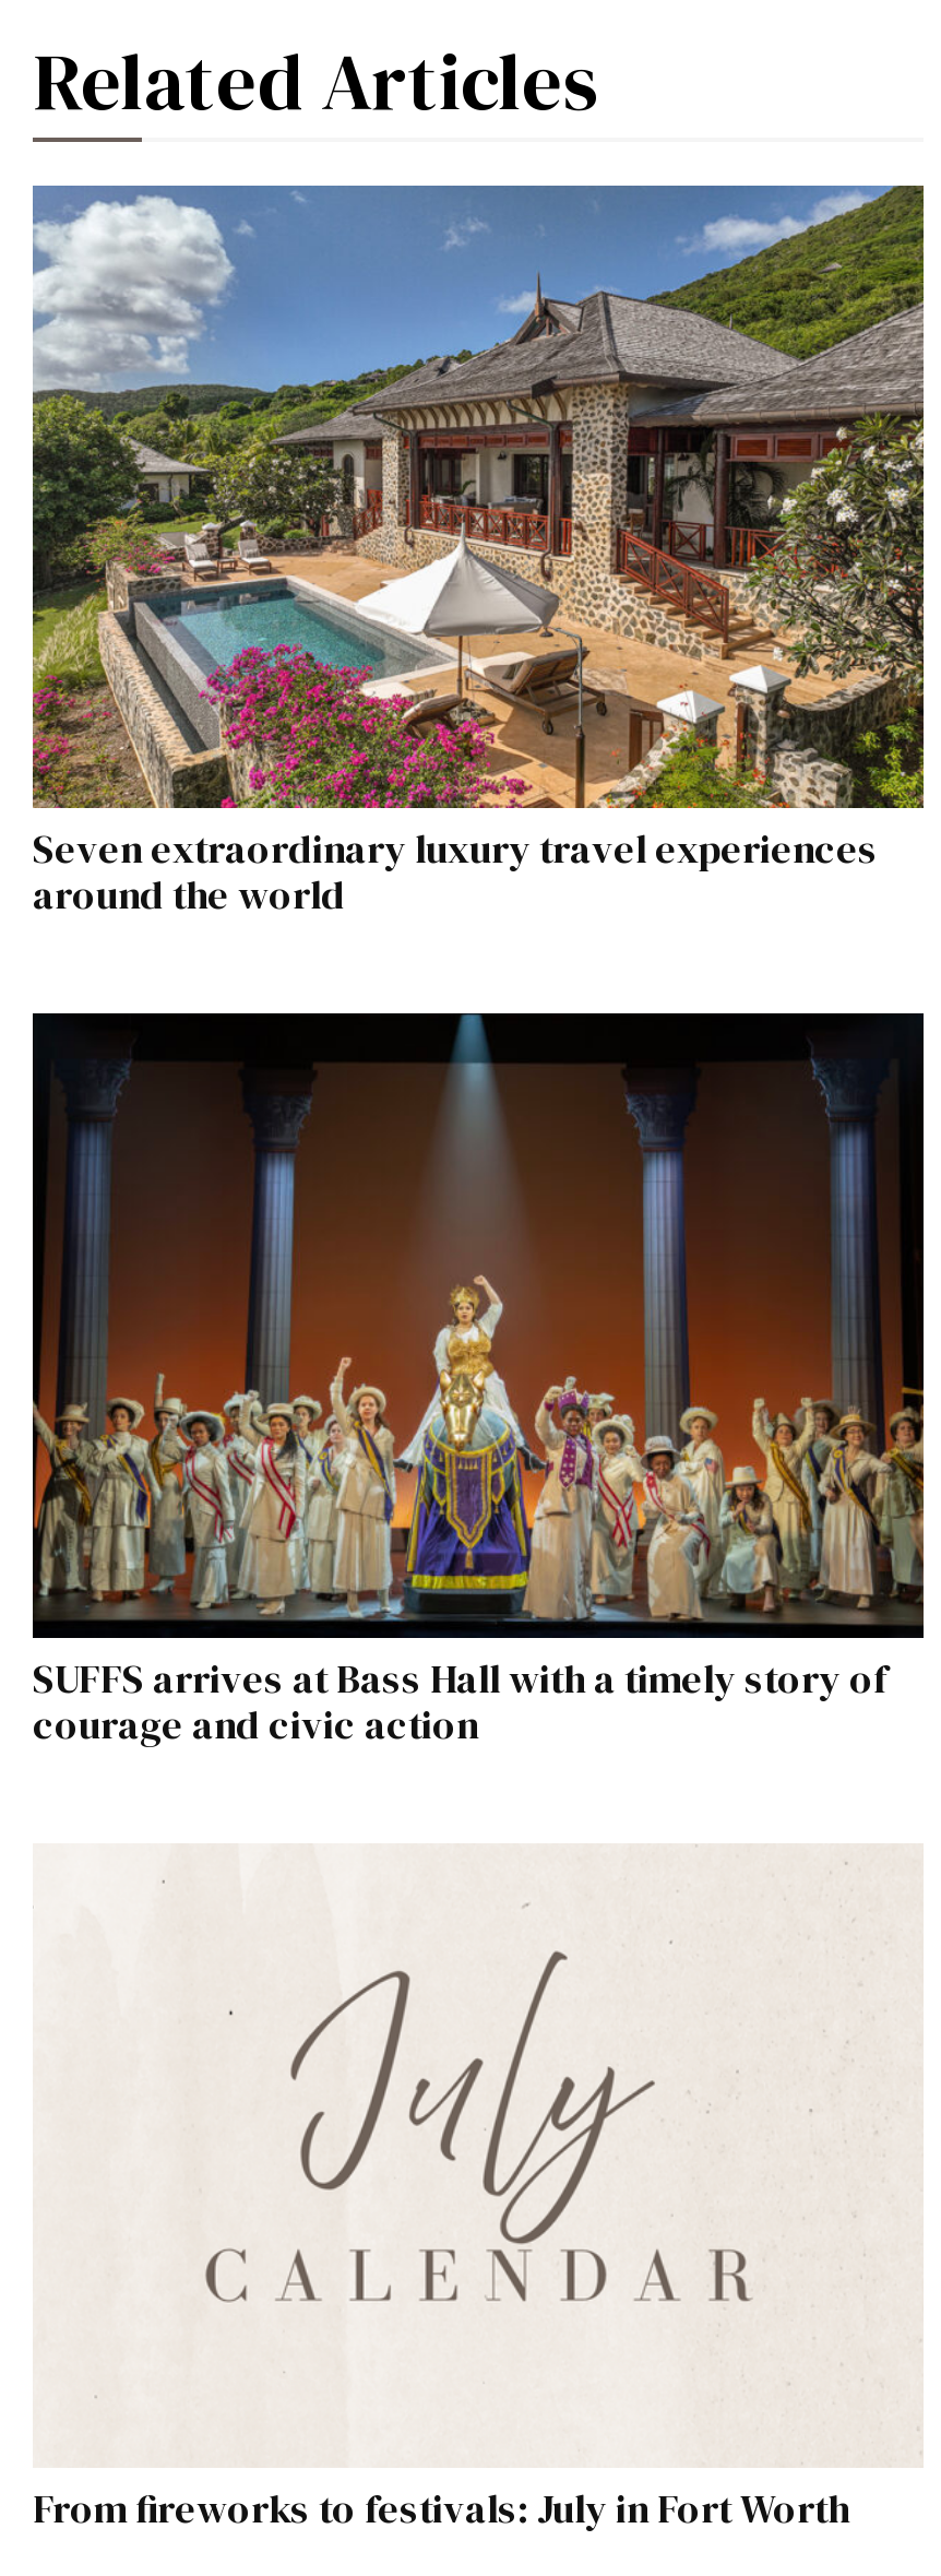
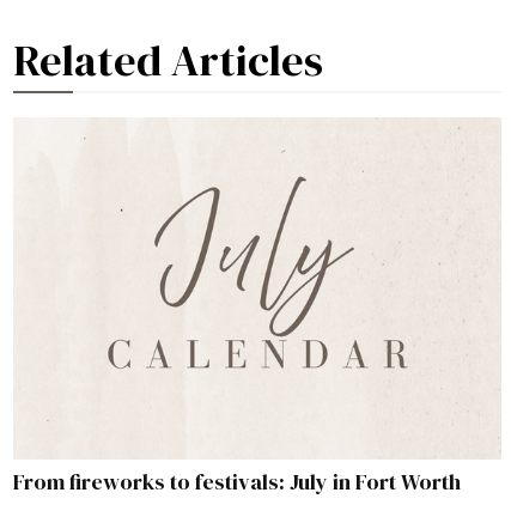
[31,183,926,923] [image] | Seven extraordinary luxury travel experiences | around the world -> none
[31,1011,926,1752] [image] | SUFFS arrives at Bass Hall with a timely story of | courage and civic action -> none

